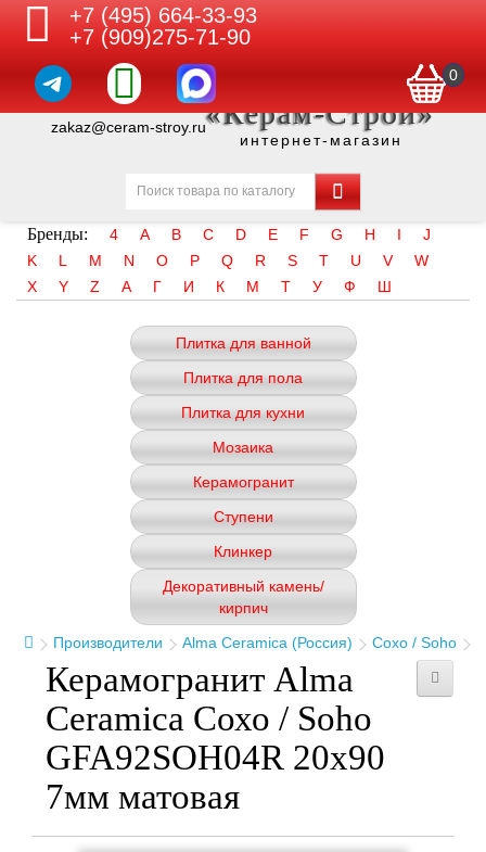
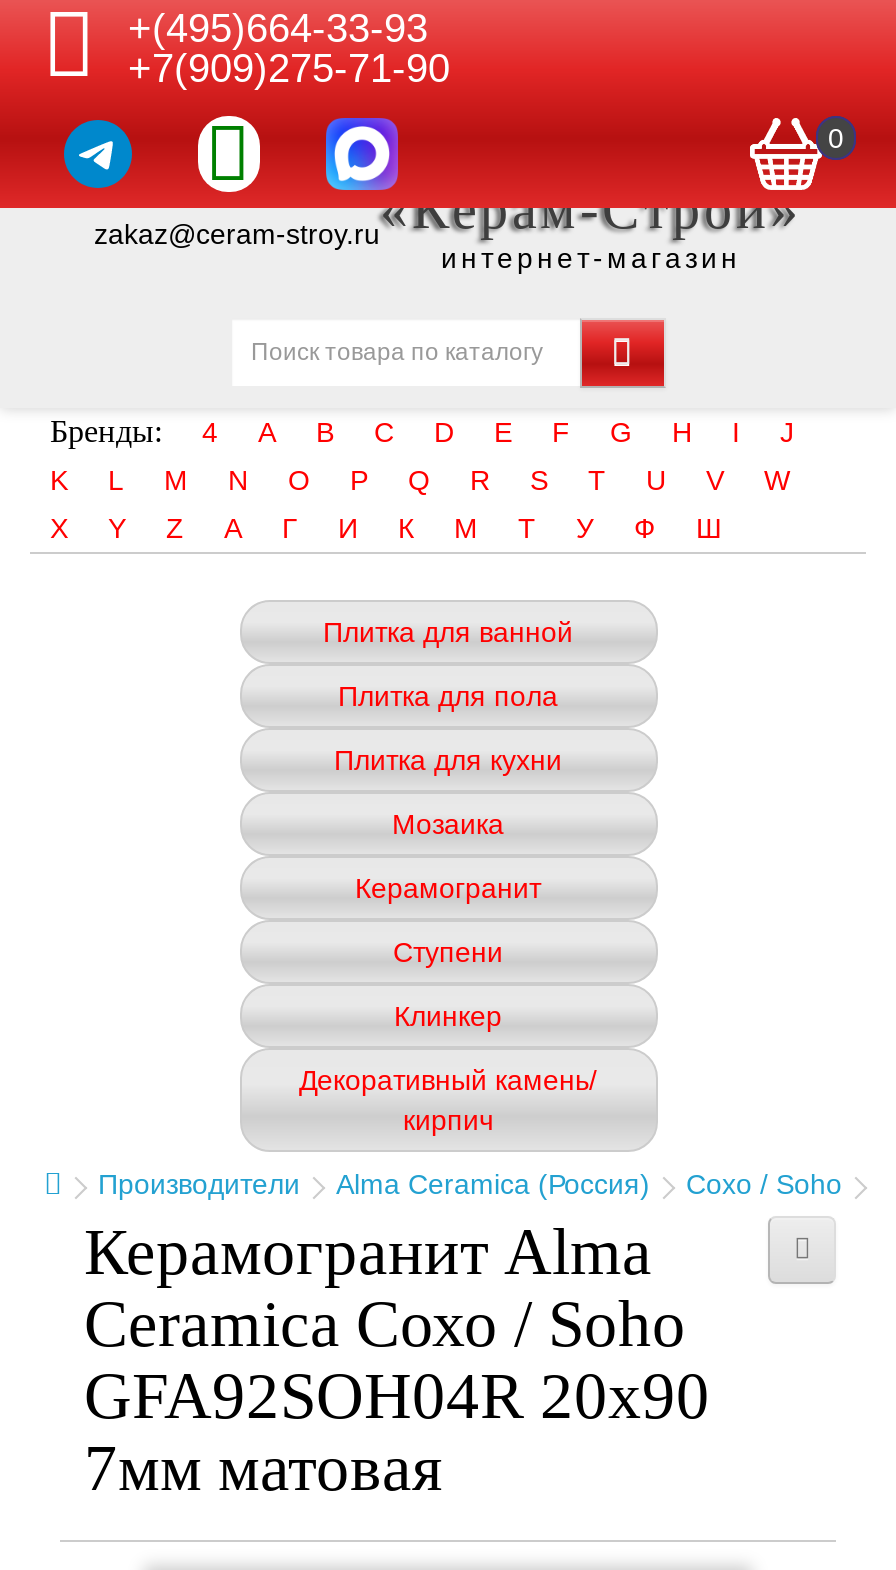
[69,3,257,48] +7 (495) 664-33-93 | +7 (909)275-71-90 -> [128,5,450,89] +(495)664-33-93 | +7(909)275-71-90

